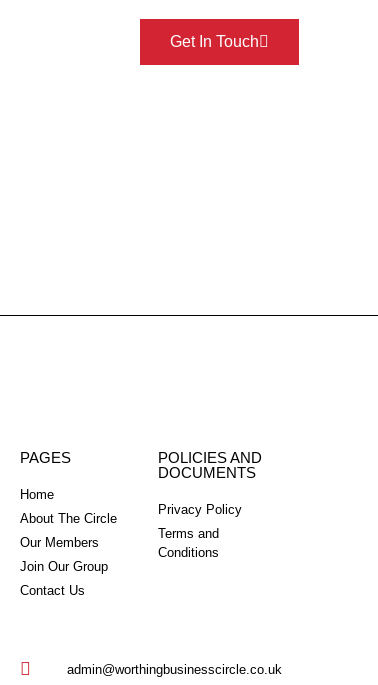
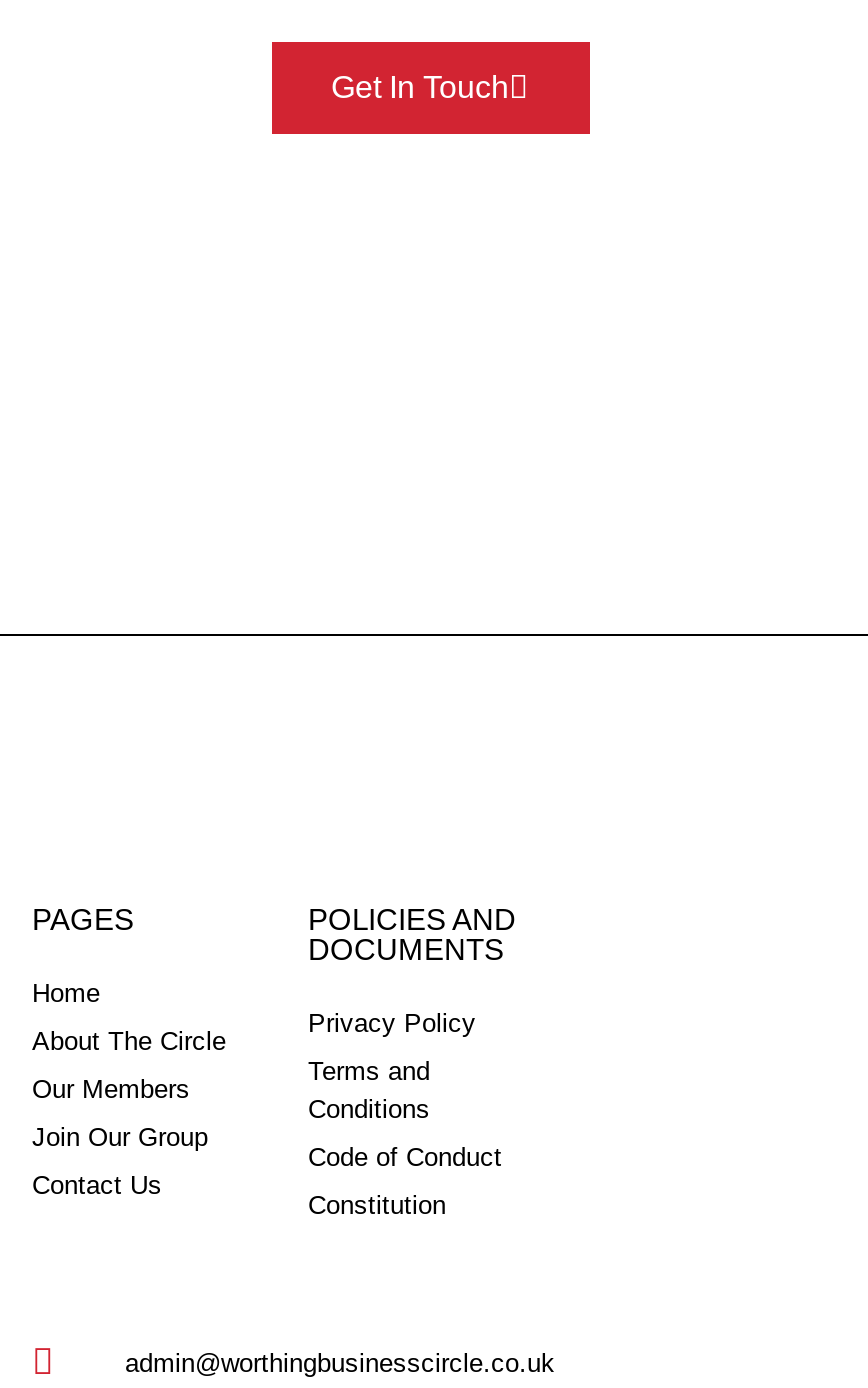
none -> [308,1141,502,1219] Code of Conduct | Constitution

